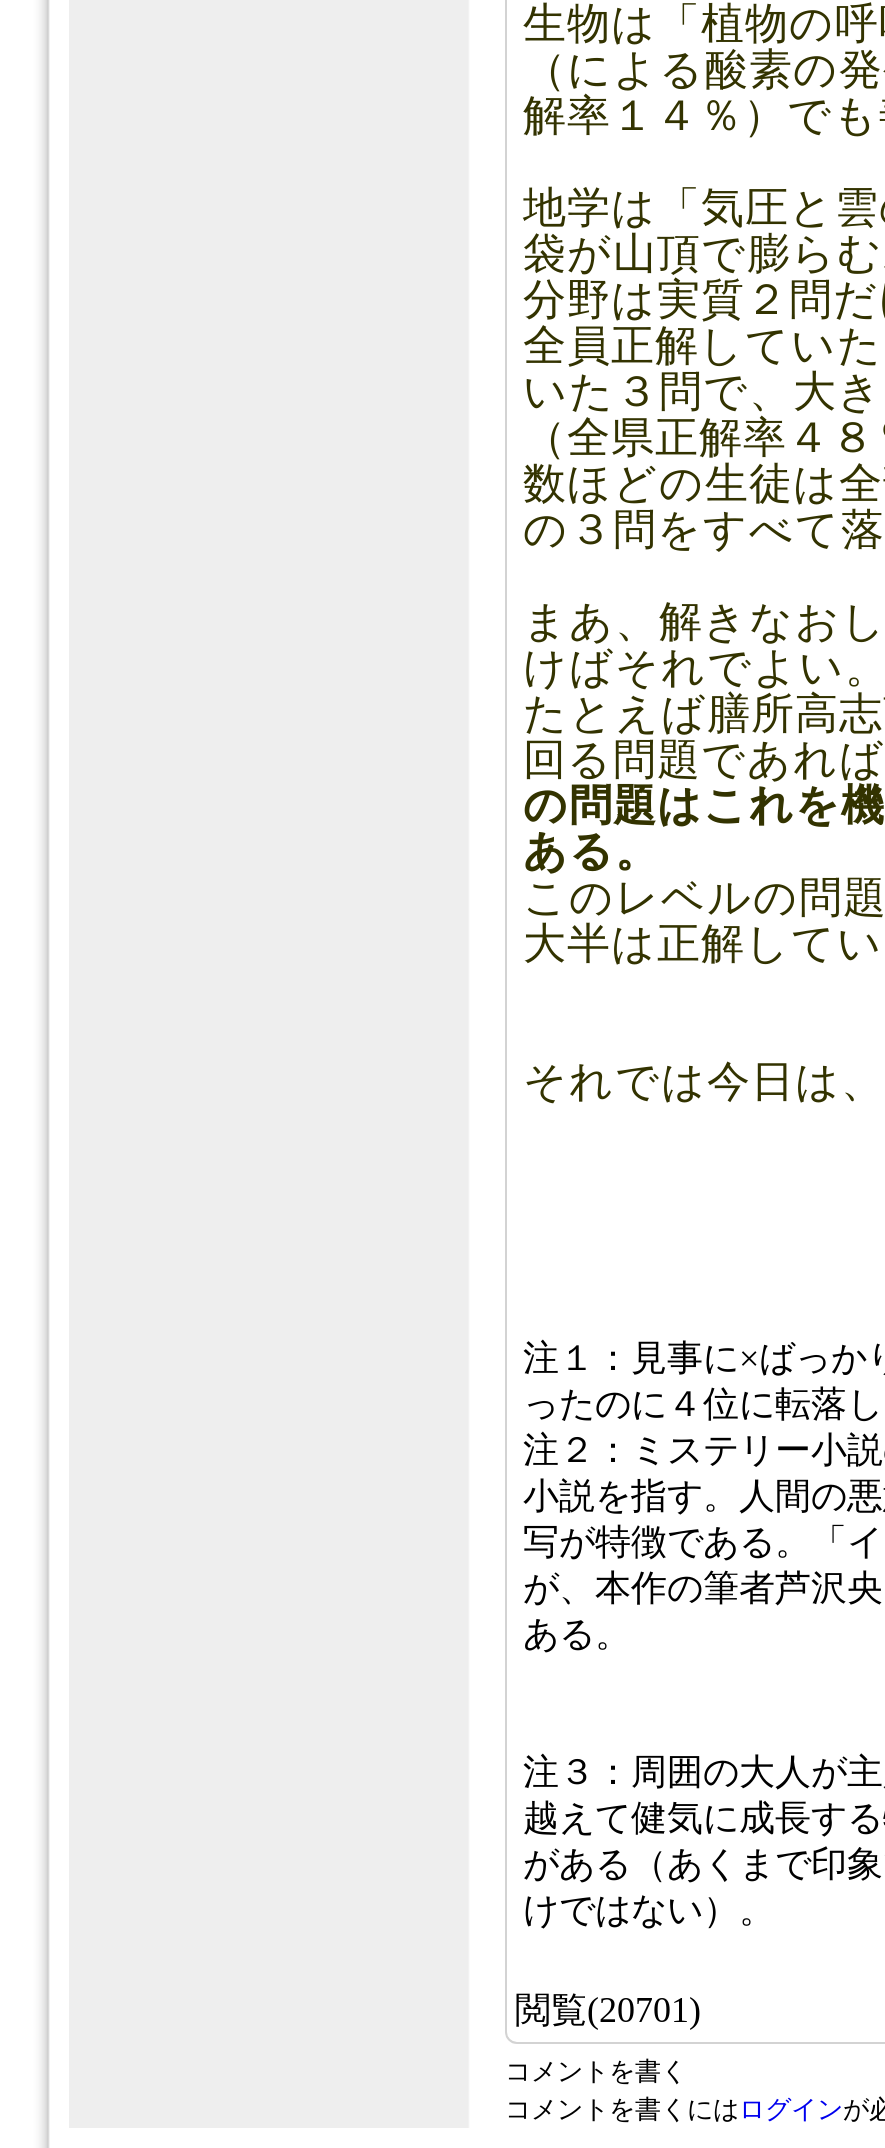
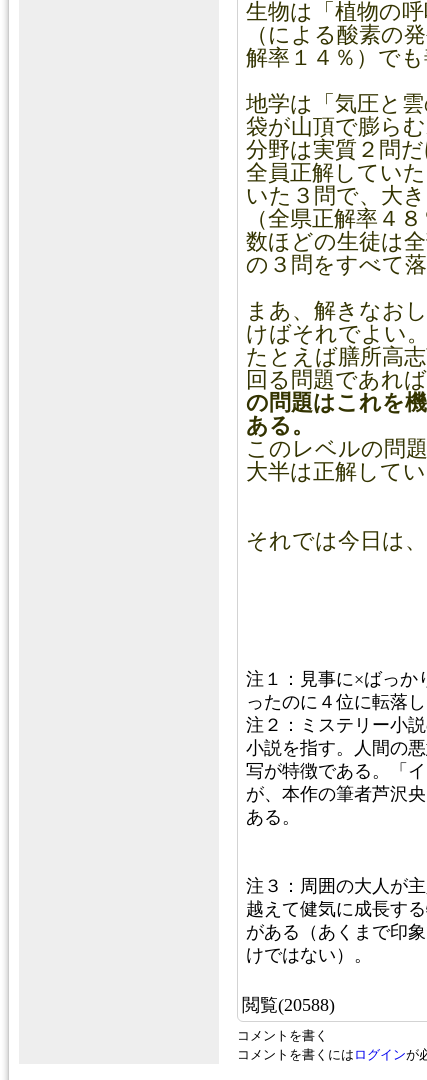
[515,1990,701,2030] 閲覧(20701) -> [242,995,335,1015] 閲覧(20588)

